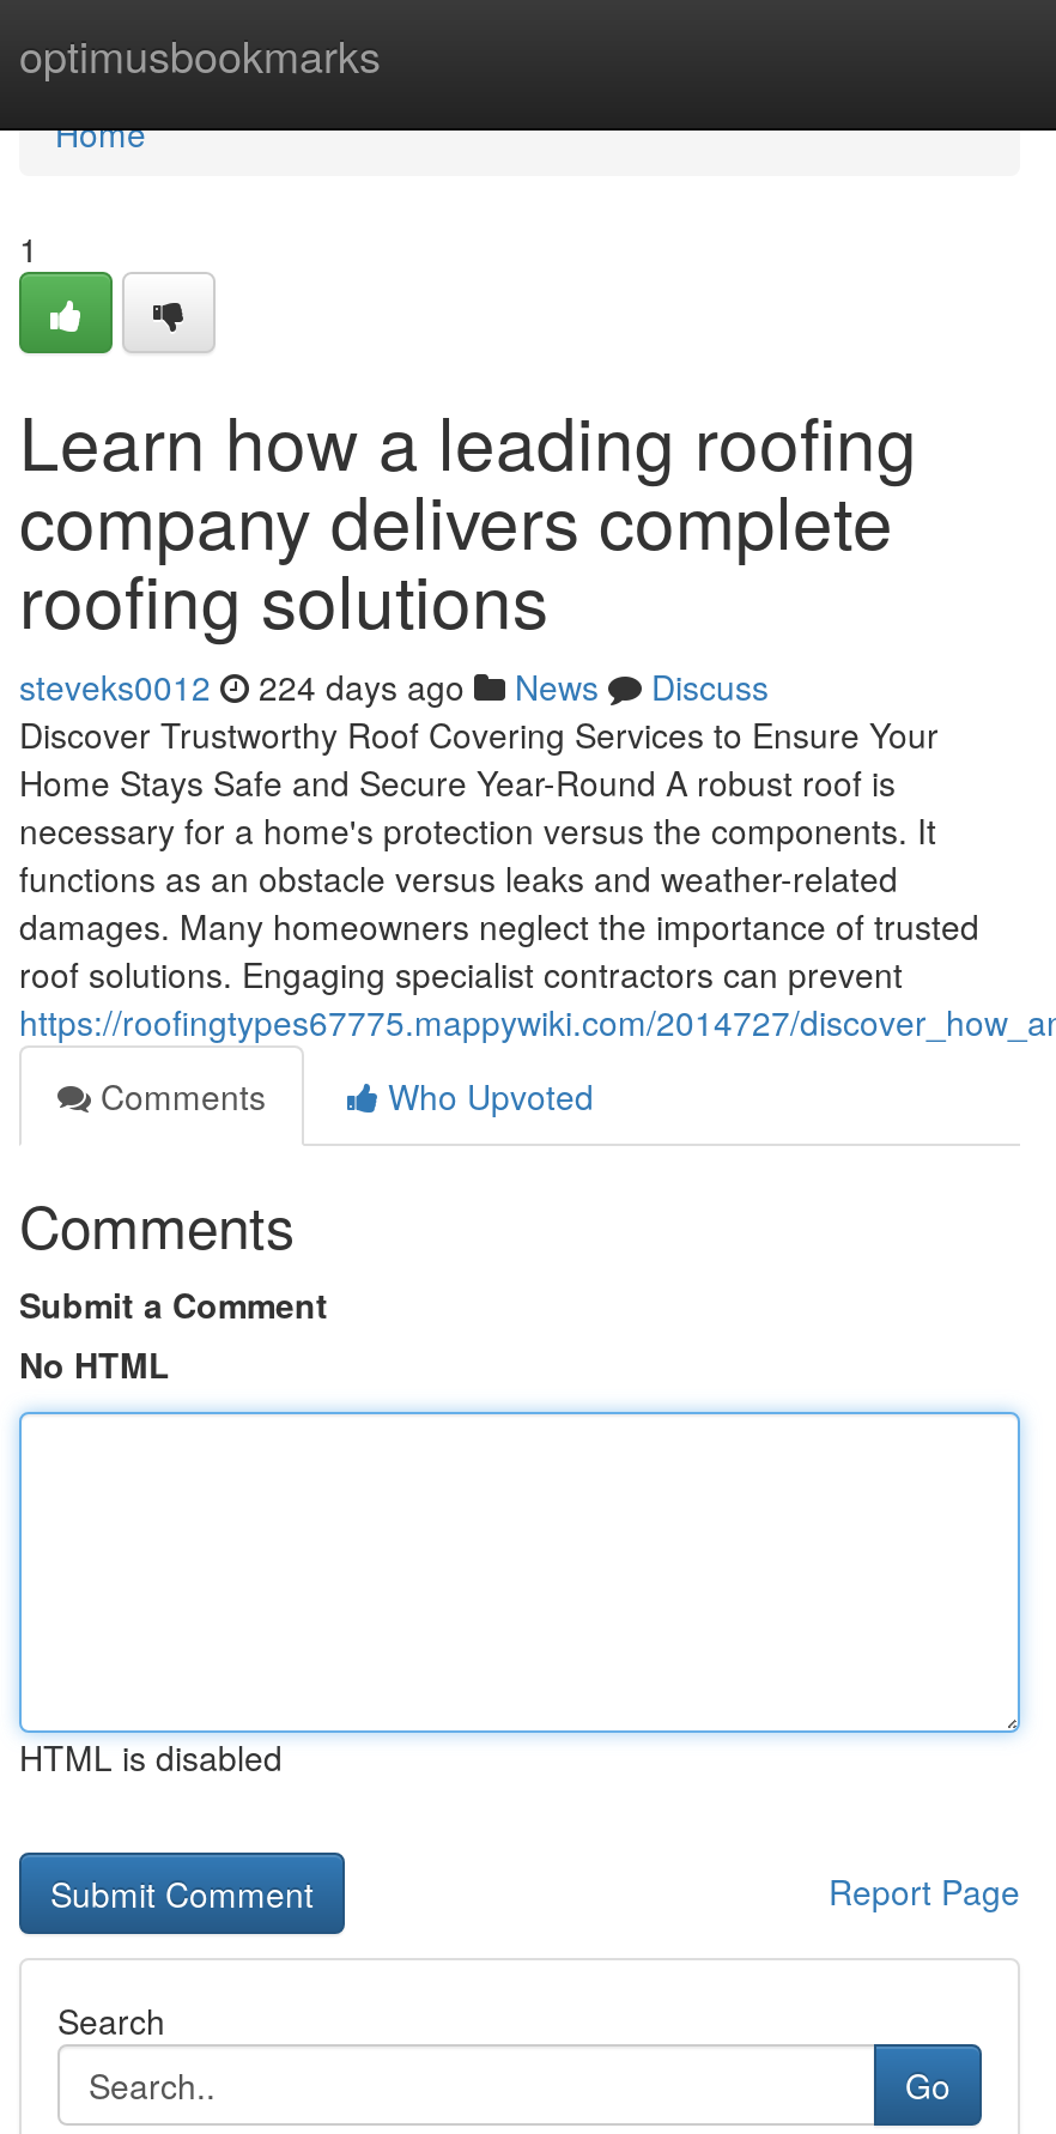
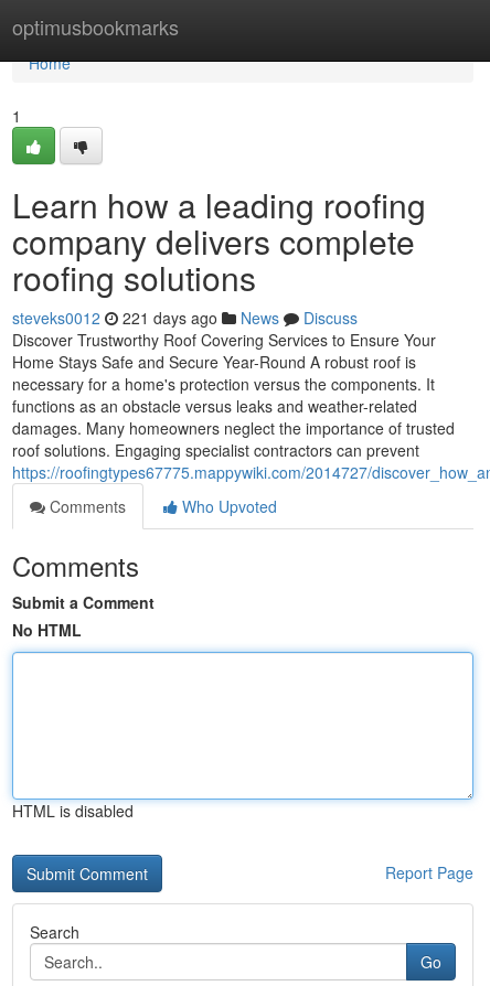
[19,662,769,710] steveks0012 224 days ago News Discuss -> [12,307,358,329] steveks0012 221 days ago News Discuss

